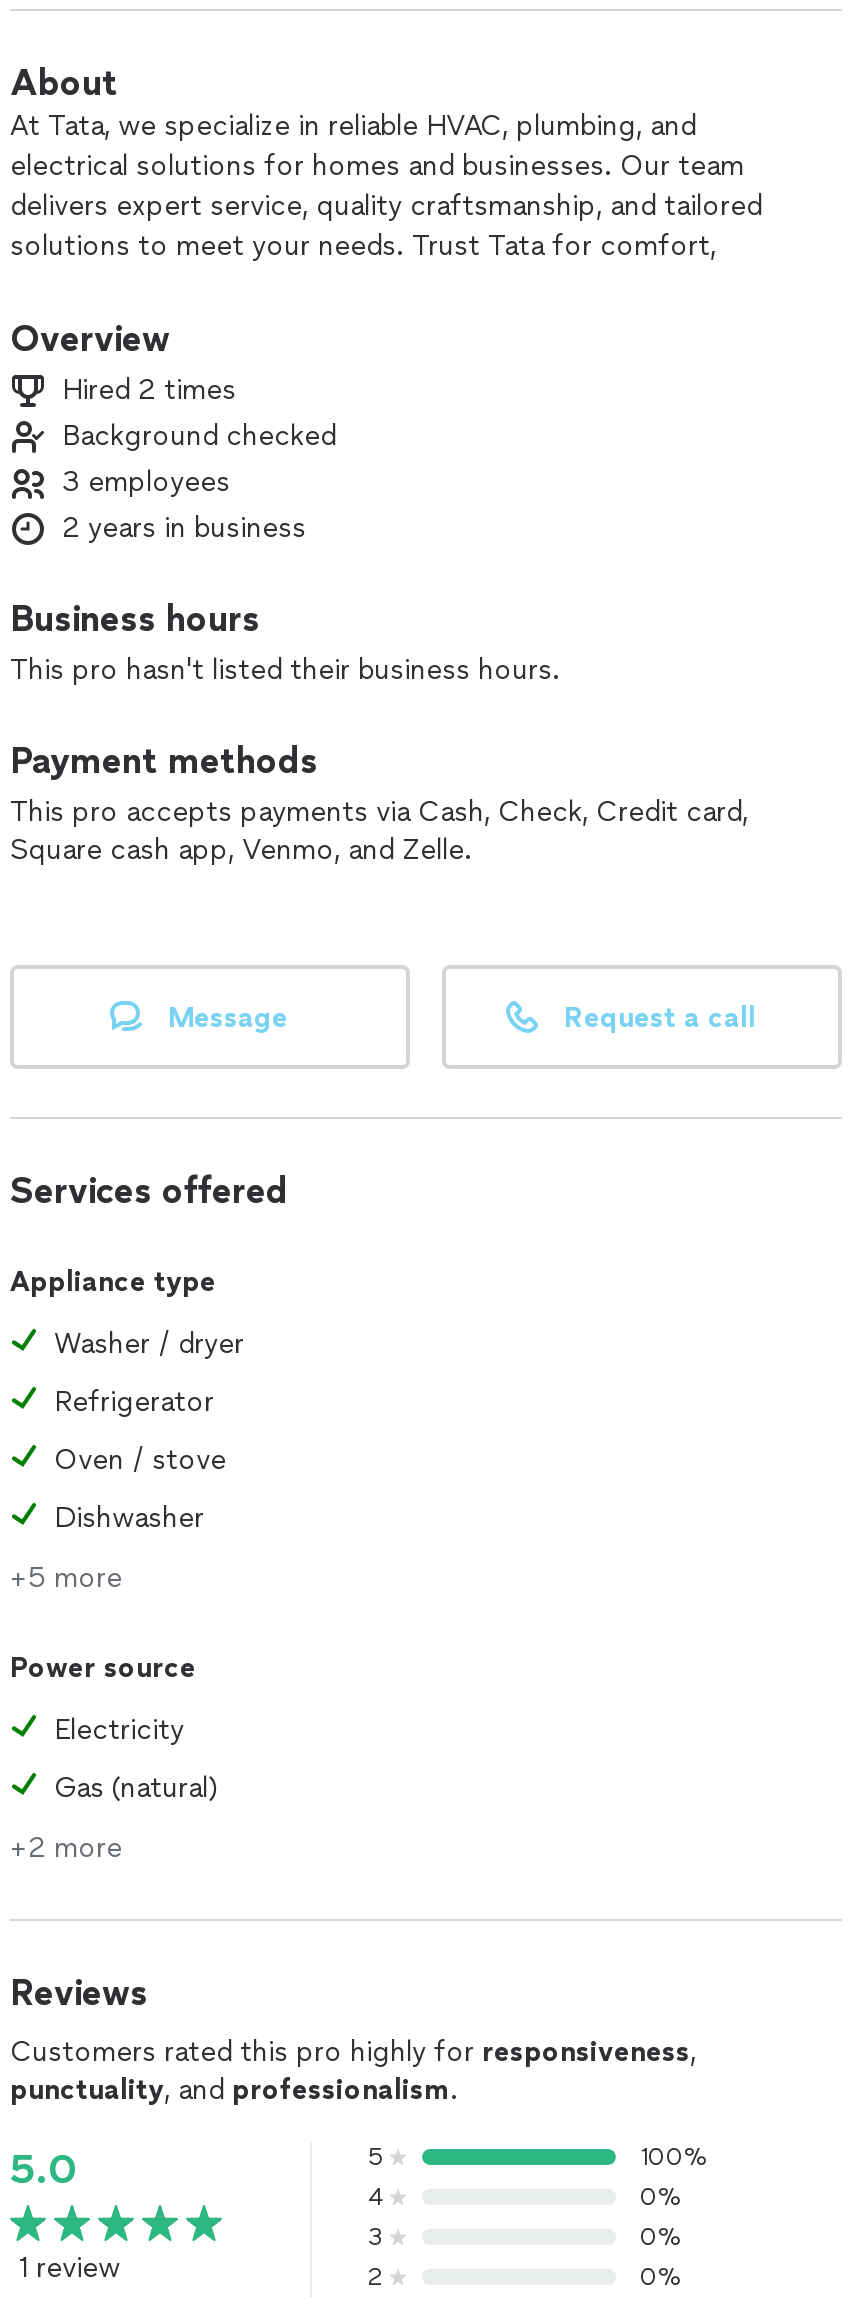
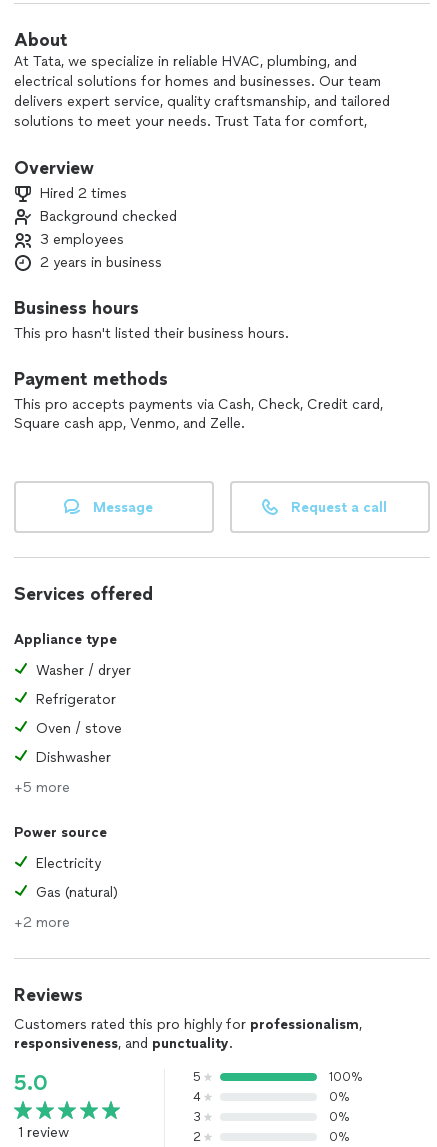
[10,2035,696,2069] Customers rated this pro highly for responsiveness, -> [14,1016,362,1033] Customers rated this pro highly for professionalism,
[10,2073,458,2107] punctuality, and professionalism. -> [14,1035,233,1052] responsiveness, and punctuality.

